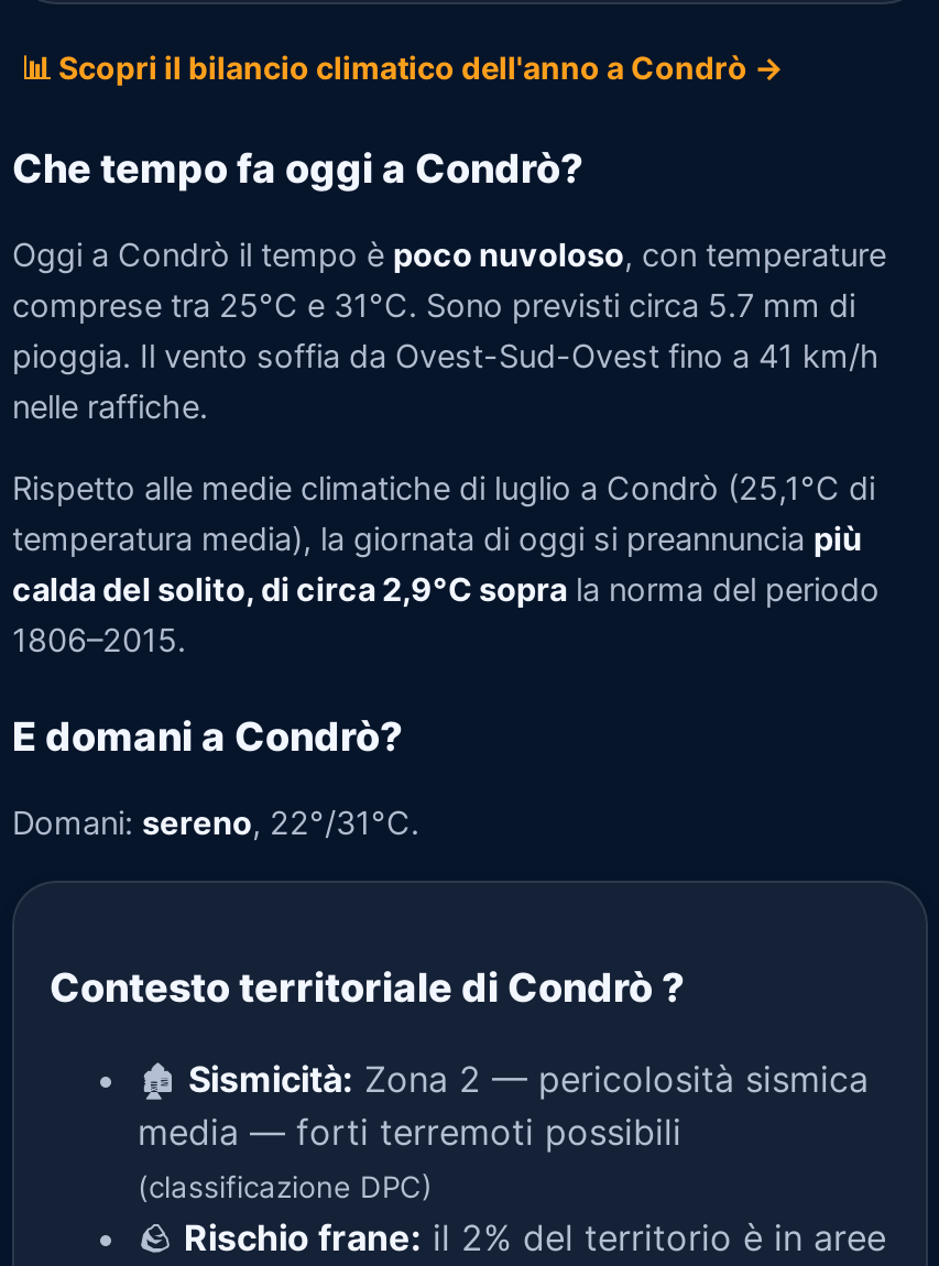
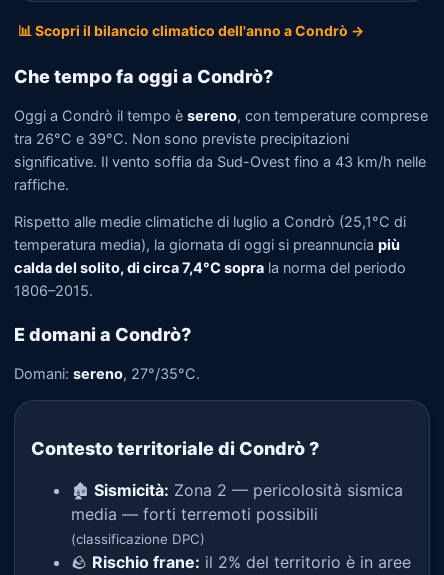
[12,234,886,426] Oggi a Condrò il tempo è poco nuvoloso, con temperature | comprese tra 25°C e 31°C. Sono previsti circa 5.7 mm di | pioggia. Il vento soffia da Ovest-Sud-Ovest fino a 41 km/h | nelle raffiche. -> [14,106,428,193] Oggi a Condrò il tempo è sereno, con temperature comprese | tra 26°C e 39°C. Non sono previste precipitazioni | significative. Il vento soffia da Sud-Ovest fino a 43 km/h nelle | raffiche.
[12,570,880,610] calda del solito, di circa 2,9°C sopra la norma del periodo -> [14,259,406,277] calda del solito, di circa 7,4°C sopra la norma del periodo
[12,803,419,842] Domani: sereno, 22°/31°C. -> [14,364,200,382] Domani: sereno, 27°/35°C.

